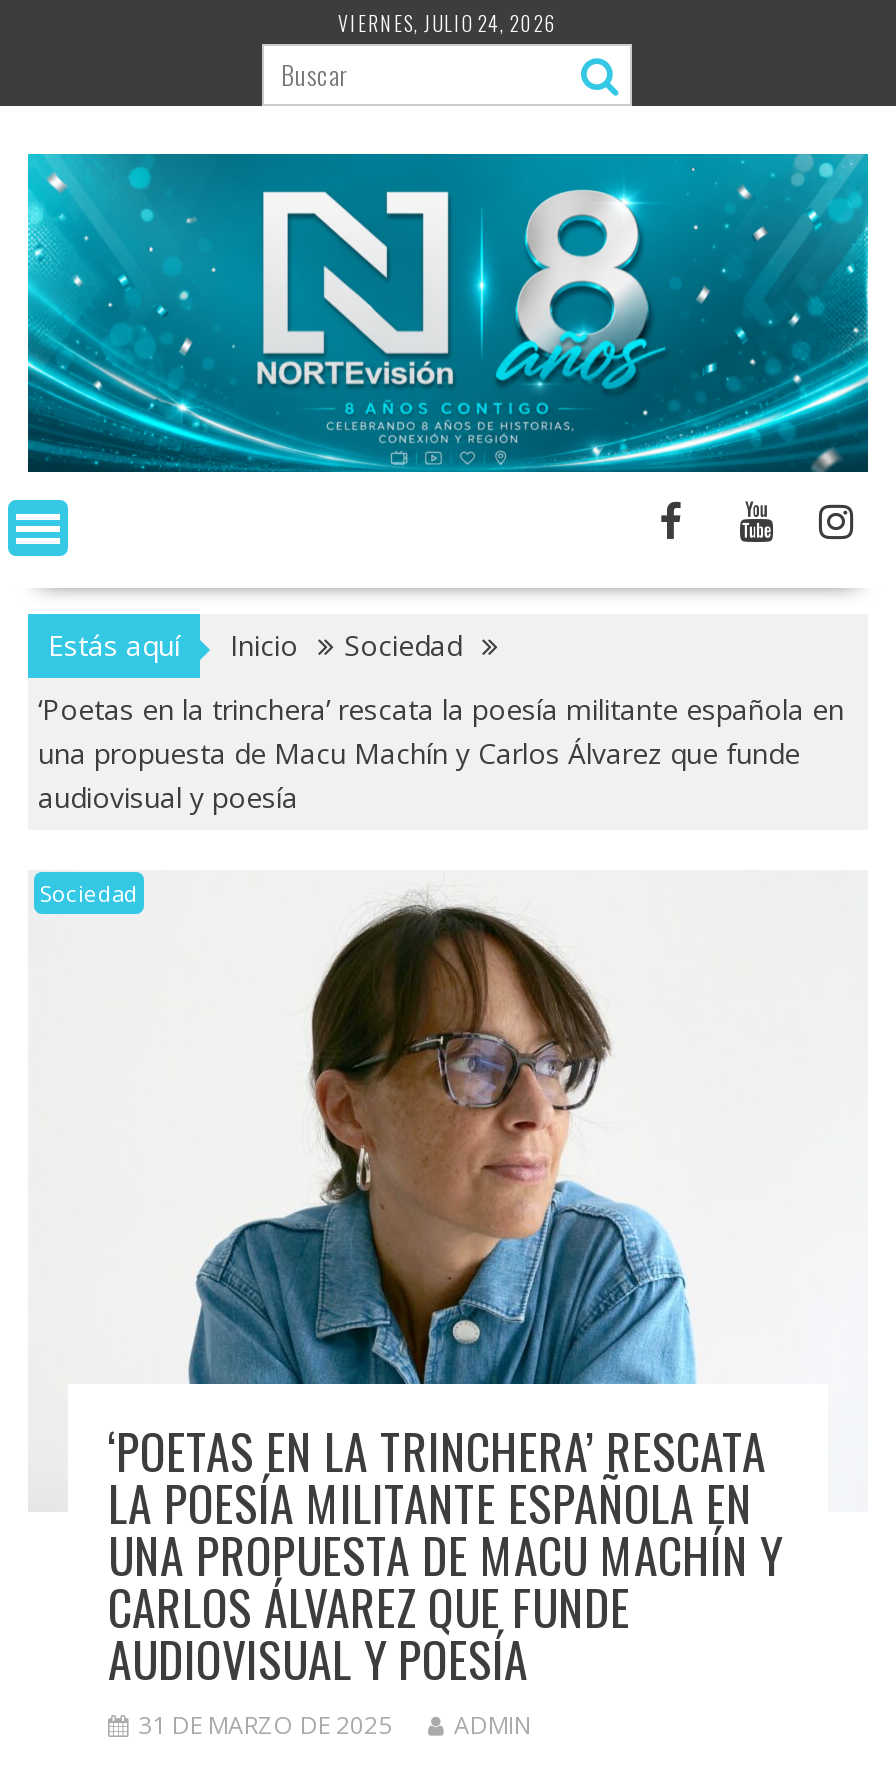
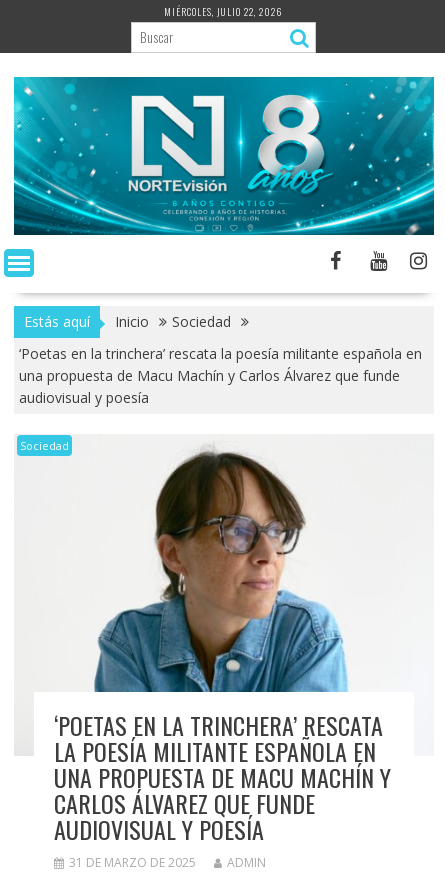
[338,8,558,38] VIERNES, JULIO 24, 2026 -> [164,4,283,19] MIÉRCOLES, JULIO 22, 2026

